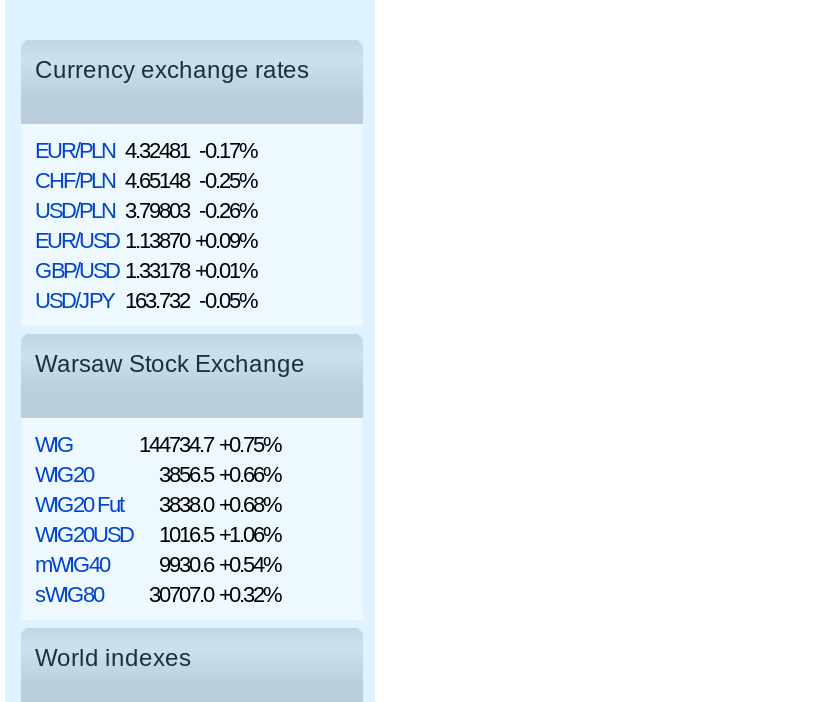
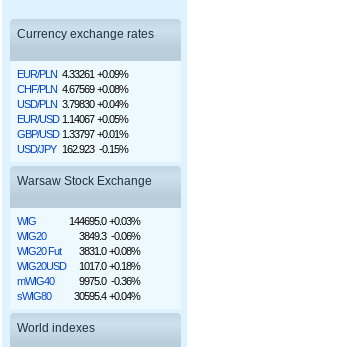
[35,139,257,163] EUR/PLN 4.32481 -0.17% -> [17,68,128,80] EUR/PLN 4.33261 +0.09%
[35,169,257,193] CHF/PLN 4.65148 -0.25% -> [17,83,128,95] CHF/PLN 4.67569 +0.08%
[35,199,257,223] USD/PLN 3.79803 -0.26% -> [17,98,128,110] USD/PLN 3.79830 +0.04%
[35,229,257,253] EUR/USD 1.13870 +0.09% -> [17,113,128,125] EUR/USD 1.14067 +0.05%
[35,259,257,283] GBP/USD 1.33178 +0.01% -> [17,128,128,140] GBP/USD 1.33797 +0.01%
[35,289,257,313] USD/JPY 163.732 -0.05% -> [17,143,128,155] USD/JPY 162.923 -0.15%
[139,433,281,457] 144734.7 +0.75% -> [69,215,140,227] 144695.0 +0.03%
[159,463,281,487] 3856.5 +0.66% -> [79,230,140,242] 3849.3 -0.06%
[35,493,281,517] WIG20 Fut 3838.0 +0.68% -> [17,245,140,257] WIG20 Fut 3831.0 +0.08%
[35,523,281,547] WIG20USD 1016.5 +1.06% -> [17,260,140,272] WIG20USD 1017.0 +0.18%
[159,553,281,577] 9930.6 +0.54% -> [79,275,140,287] 9975.0 -0.36%
[35,583,281,607] sWIG80 30707.0 +0.32% -> [17,290,140,302] sWIG80 30595.4 +0.04%

